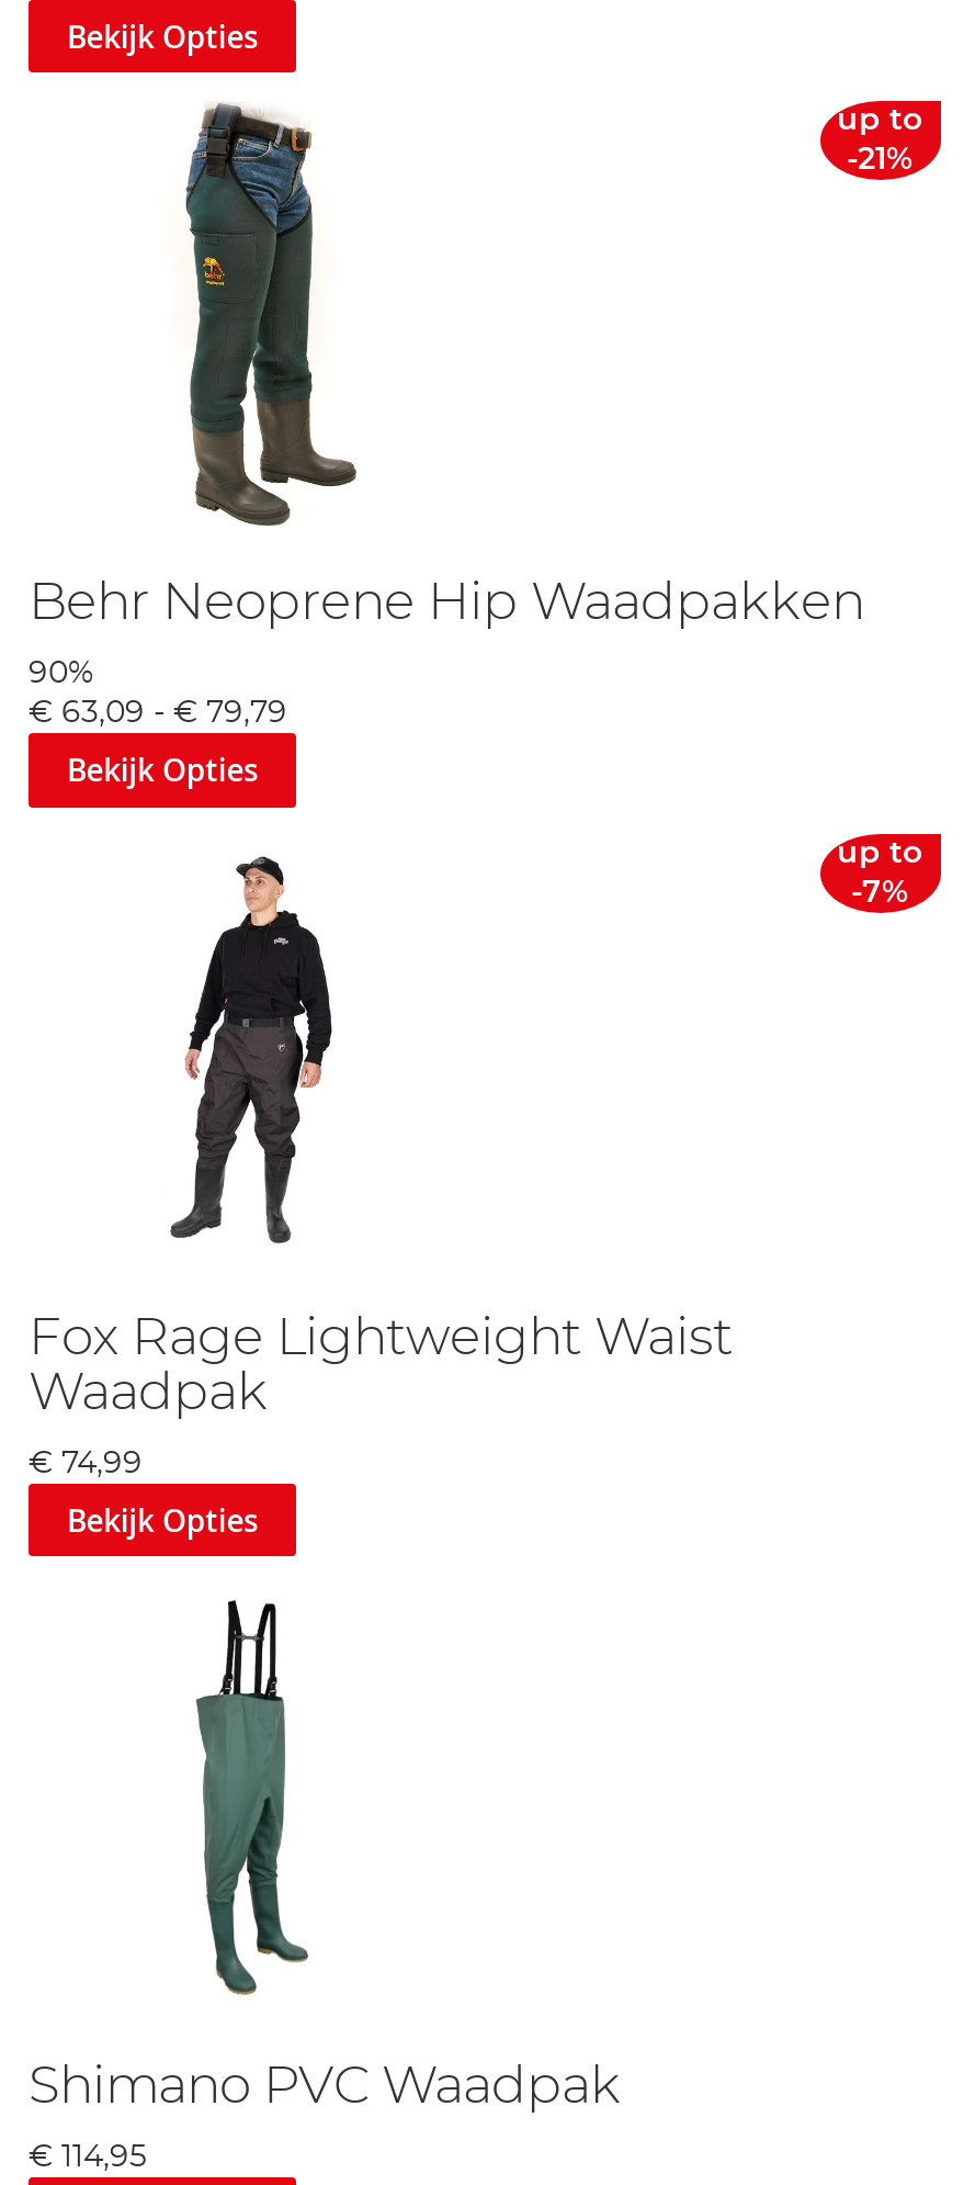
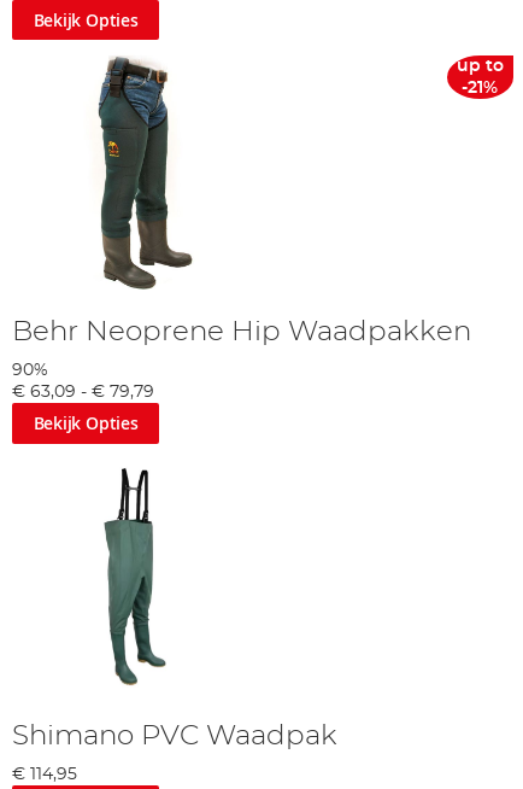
[837,839,922,910] up to | -7% -> none
[29,856,733,1540] [image] | Fox Rage Lightweight Waist | Waadpak | € 74,99 | Bekijk Opties -> none

